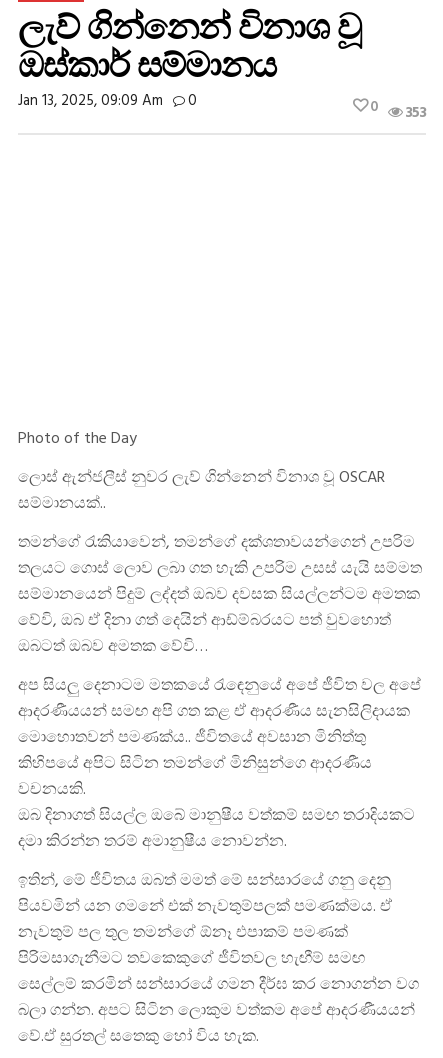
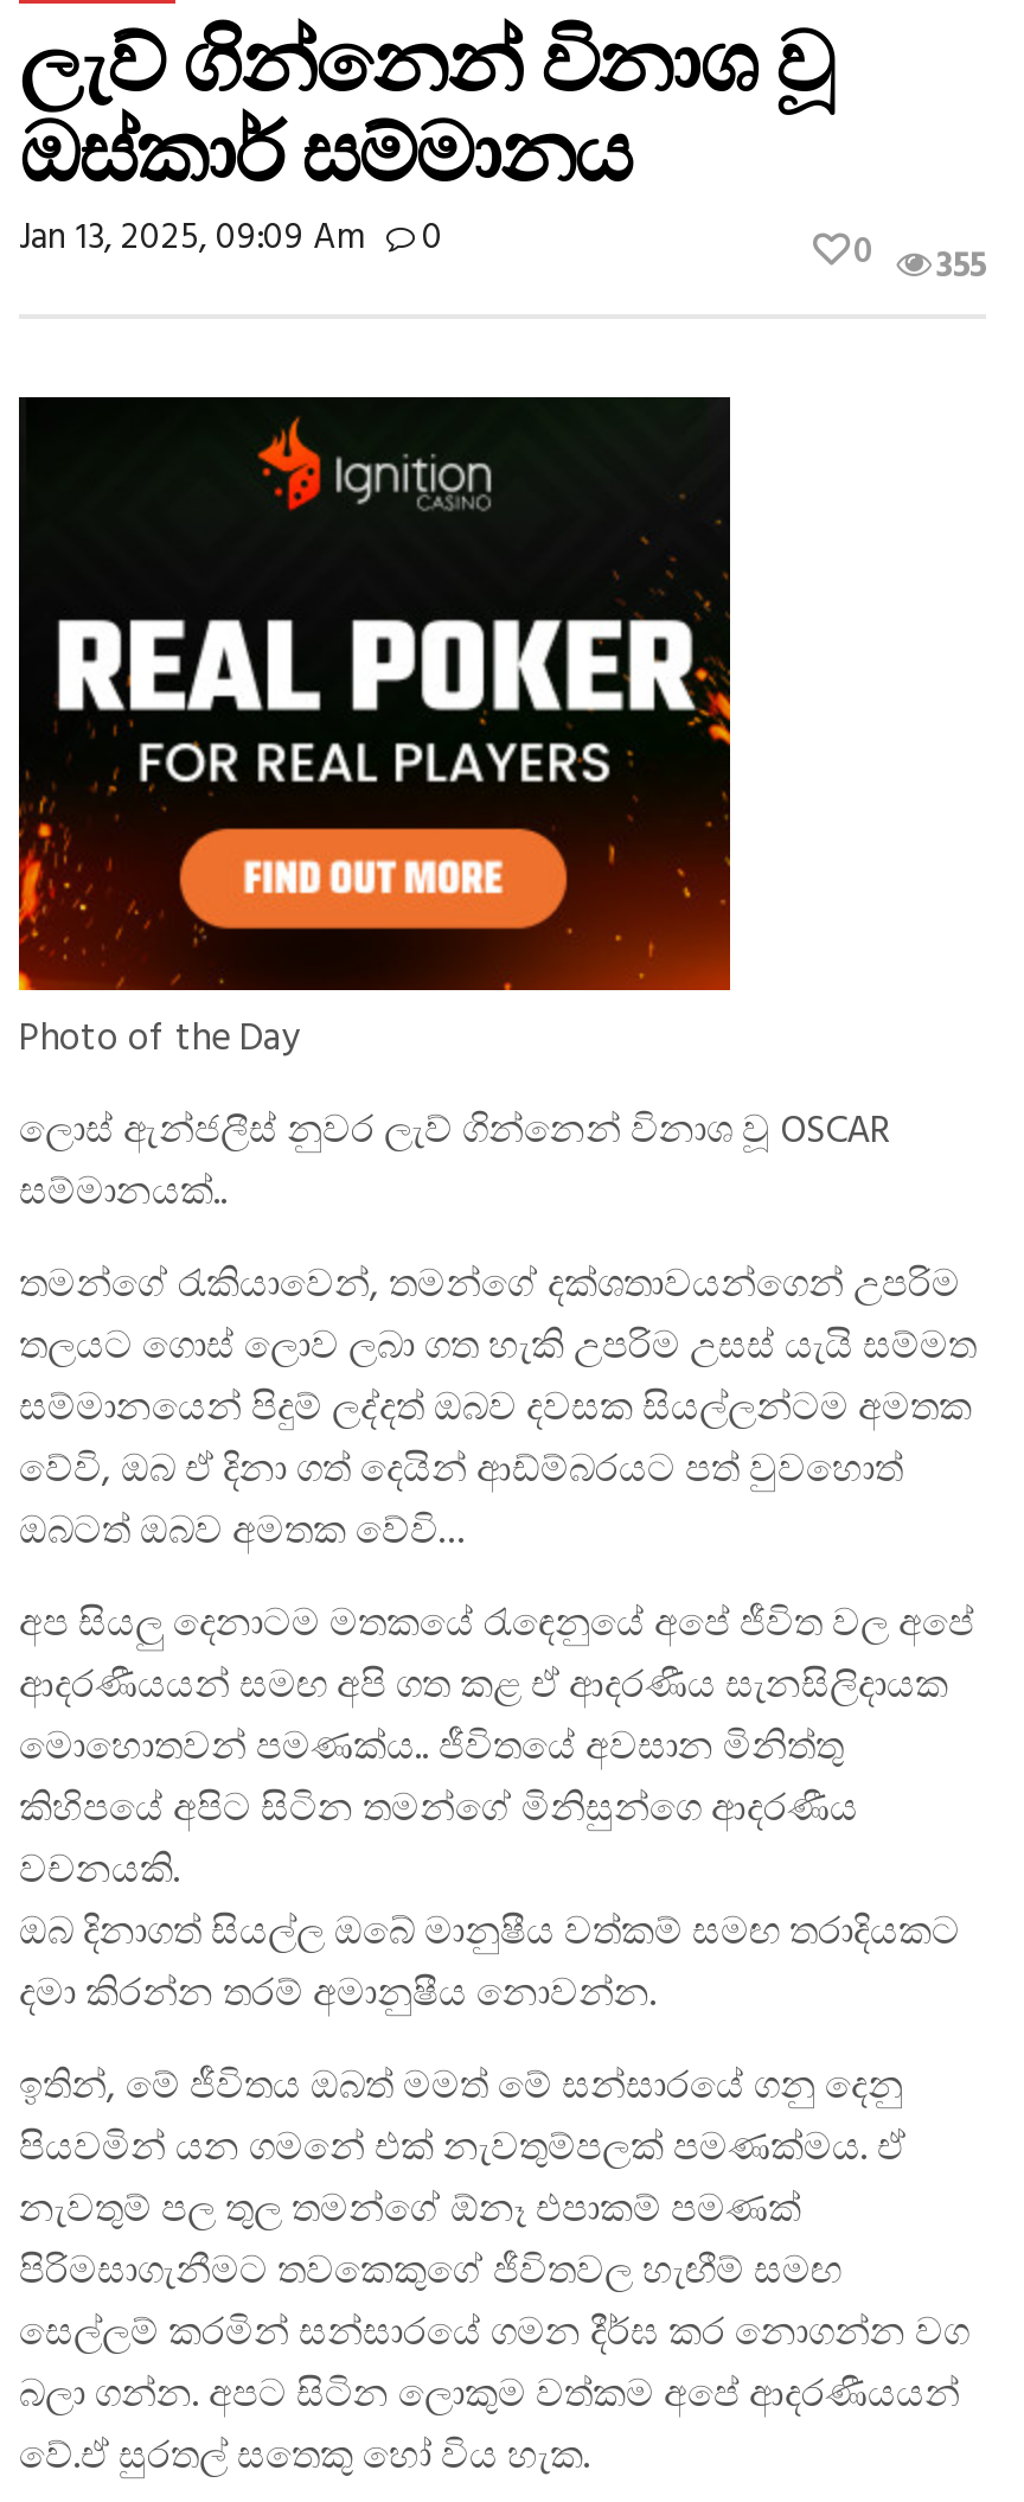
[370,95,426,125] 0 353 -> [853,225,986,296] 0 355
none -> [17,394,732,994] [image]

